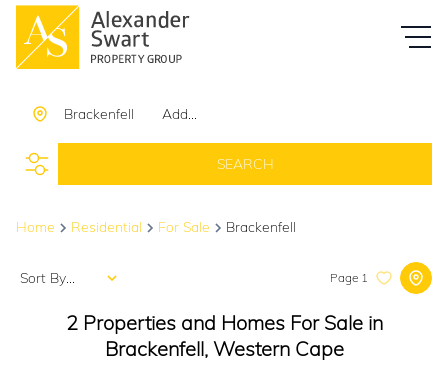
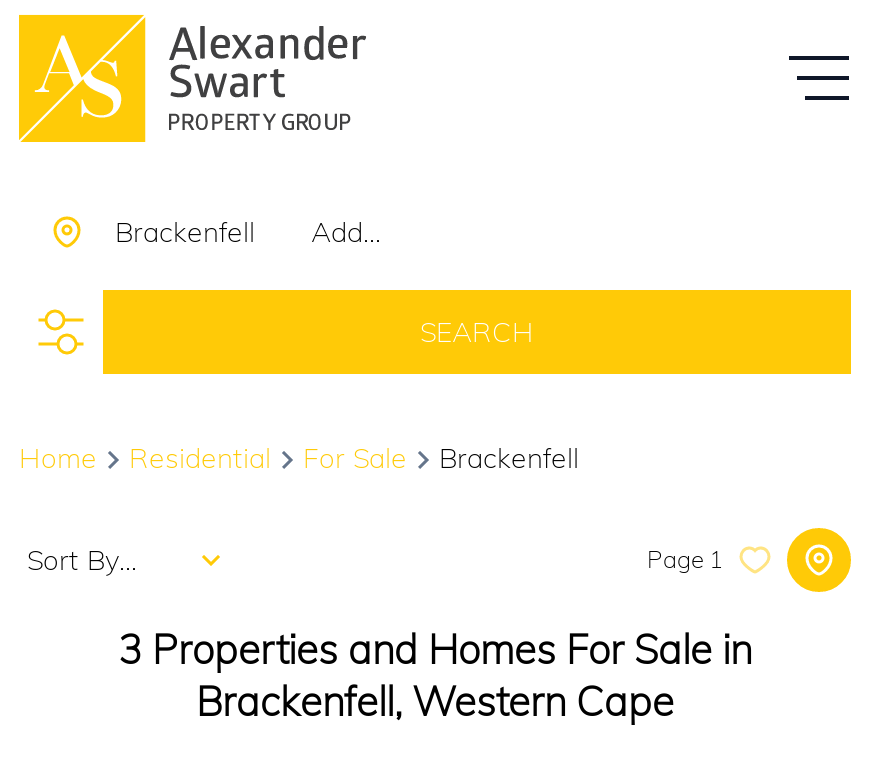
[65,310,382,335] 2 Properties and Homes For Sale in -> [118,624,752,674] 3 Properties and Homes For Sale in

